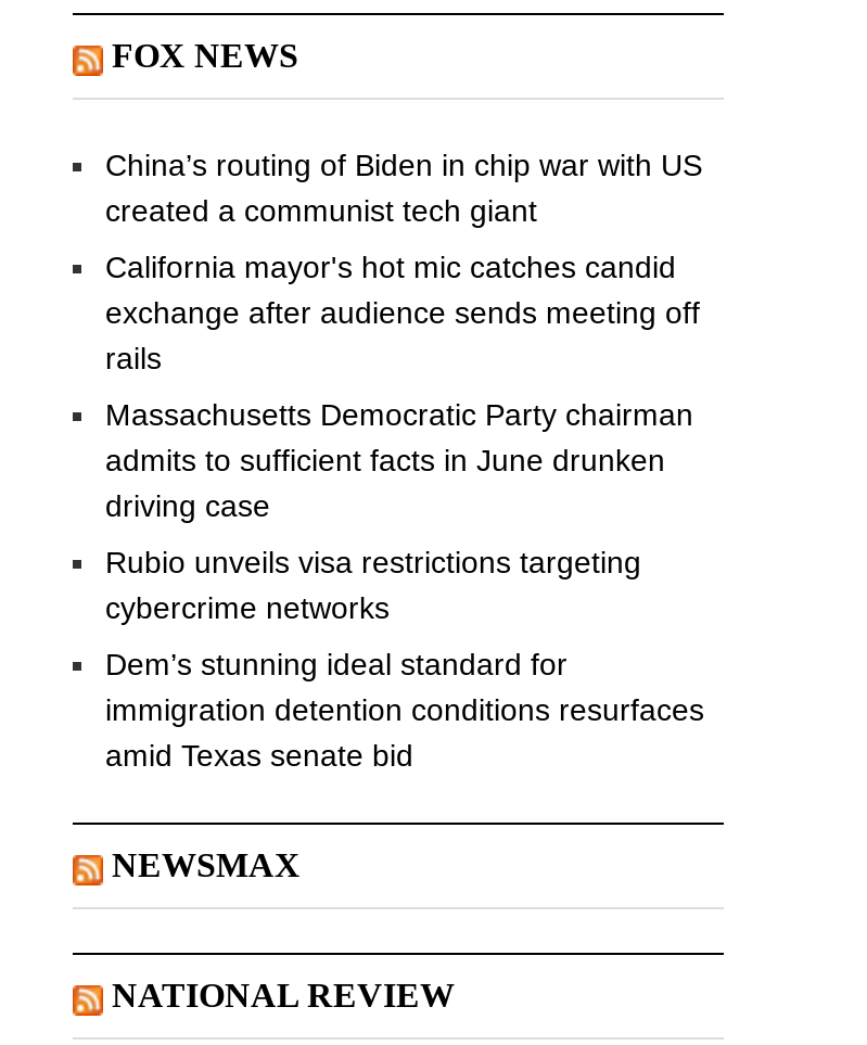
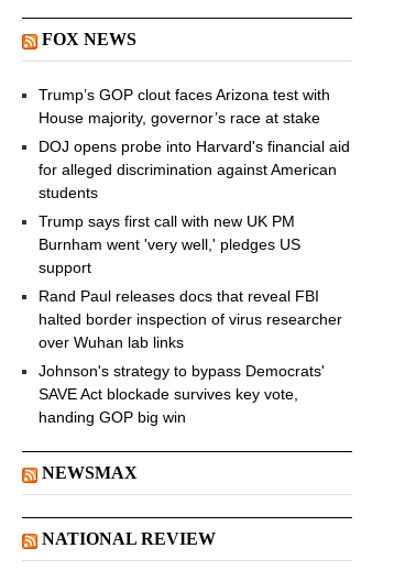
[105,148,702,229] China’s routing of Biden in chip war with US | created a communist tech giant -> [39,86,330,127] Trump’s GOP clout faces Arizona test with | House majority, governor’s race at stake
[105,250,700,376] California mayor's hot mic catches candid | exchange after audience sends meeting off | rails -> [39,138,350,202] DOJ opens probe into Harvard's financial aid | for alleged discrimination against American | students
[105,398,693,524] Massachusetts Democratic Party chairman | admits to sufficient facts in June drunken | driving case -> [39,213,300,277] Trump says first call with new UK PM | Burnham went 'very well,' pledges US | support
[105,546,641,626] Rubio unveils visa restrictions targeting | cybercrime networks -> [39,288,342,351] Rand Paul releases docs that reveal FBI | halted border inspection of virus researcher | over Wuhan lab links
[105,648,704,773] Dem’s stunning ideal standard for | immigration detention conditions resurfaces | amid Texas senate bid -> [39,362,325,426] Johnson's strategy to bypass Democrats' | SAVE Act blockade survives key vote, | handing GOP big win

